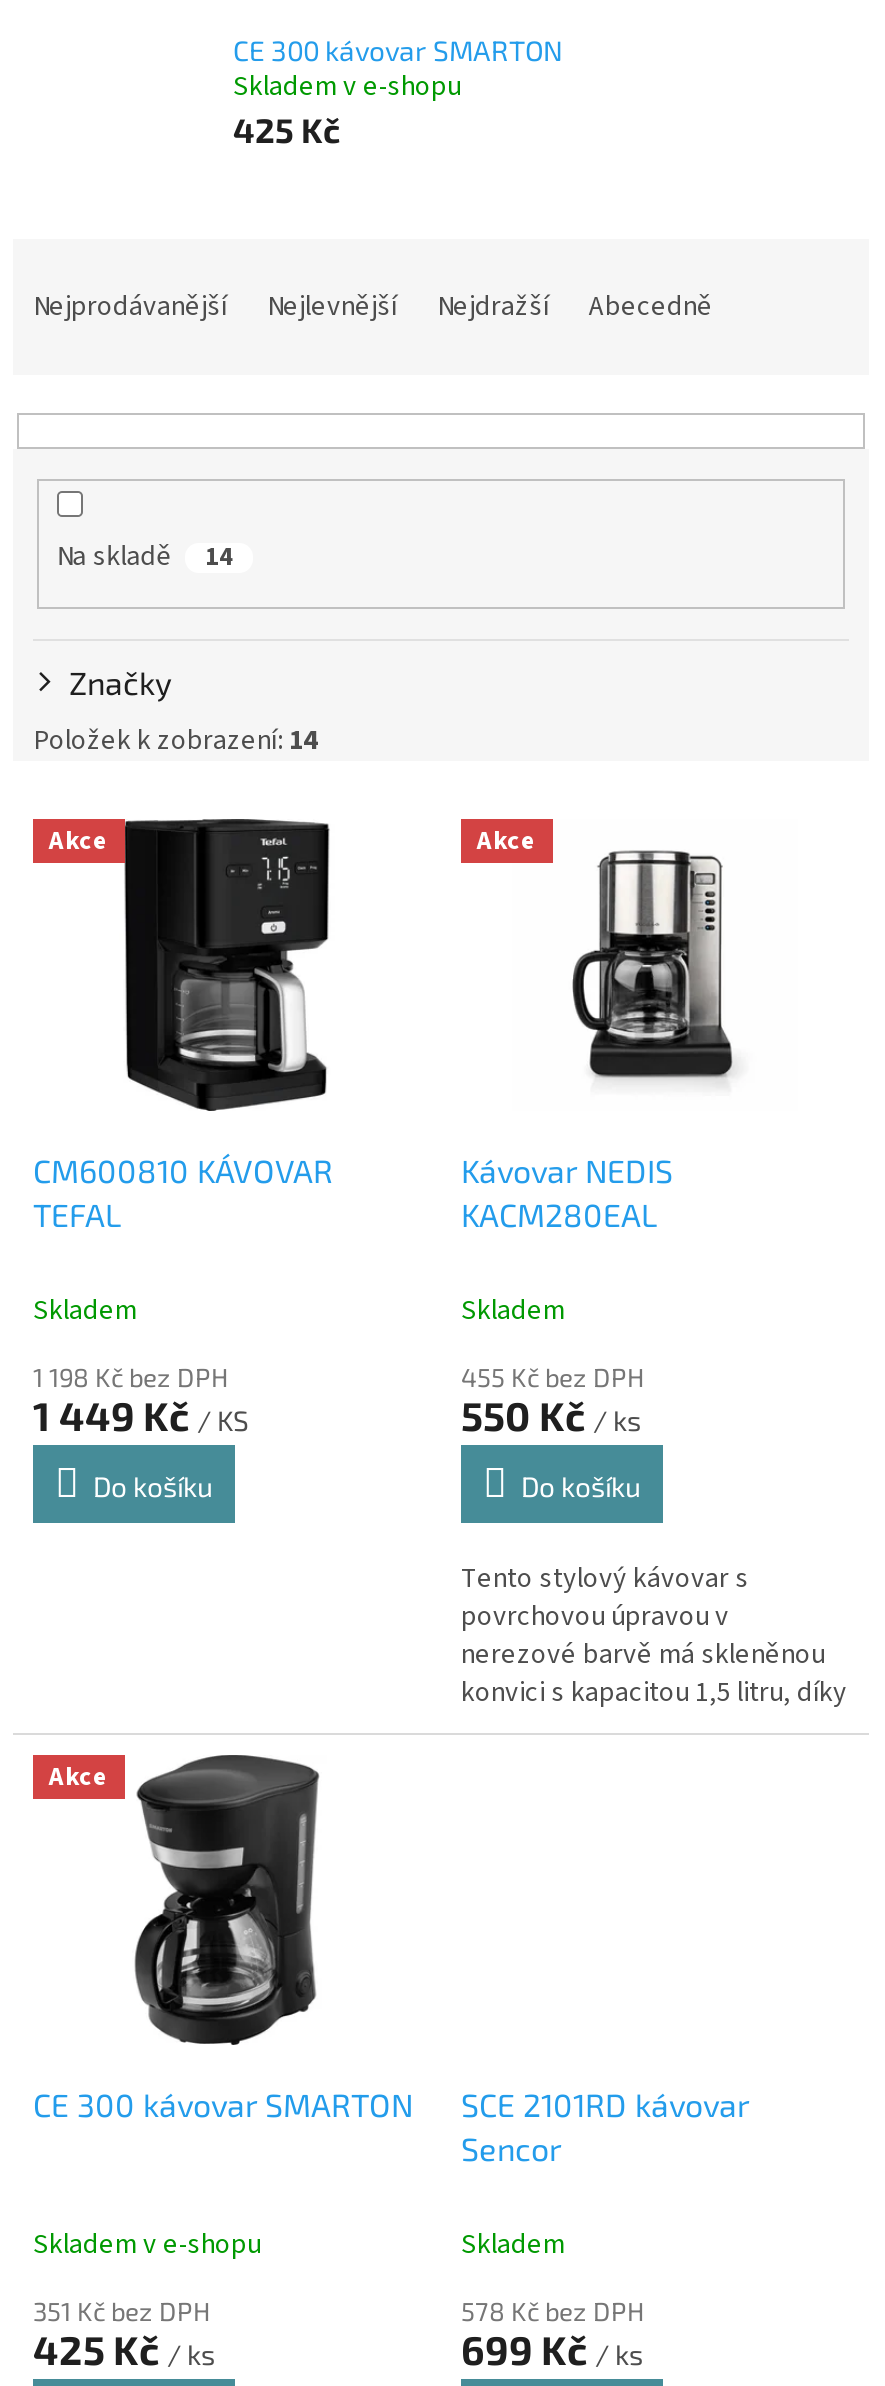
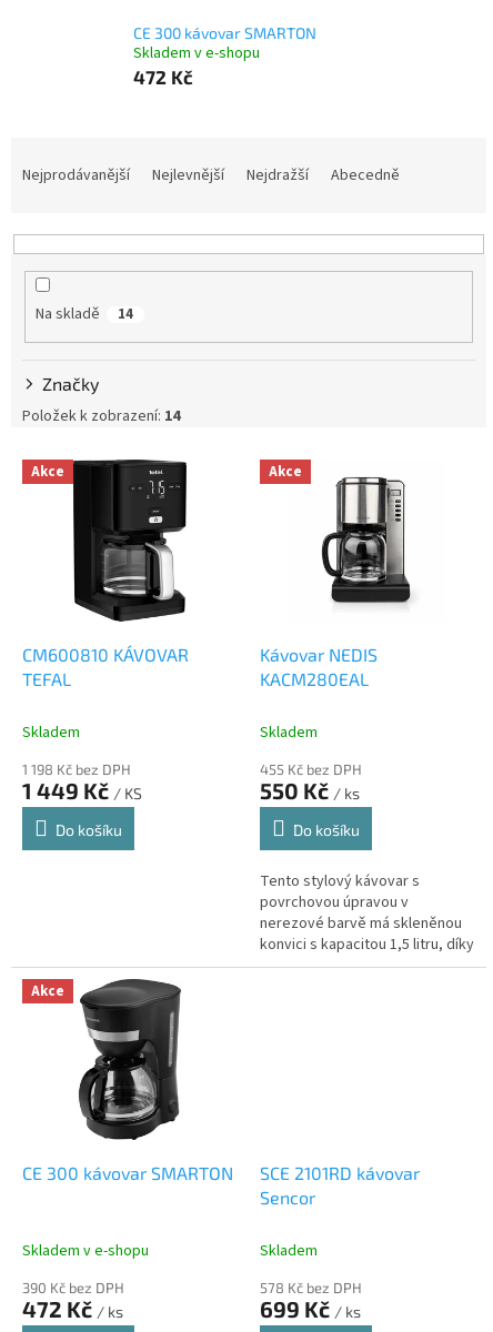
[233,109,341,149] 425 Kč -> [133,65,193,88] 472 Kč
[33,2295,211,2327] 351 Kč bez DPH -> [22,1279,124,1297] 390 Kč bez DPH
[33,2325,215,2373] 425 Kč / ks -> [22,1296,123,1322] 472 Kč / ks

